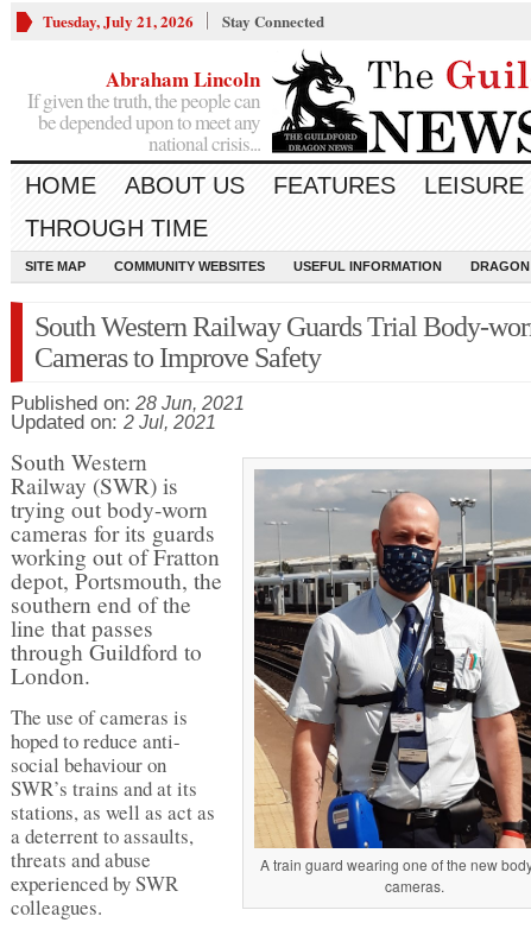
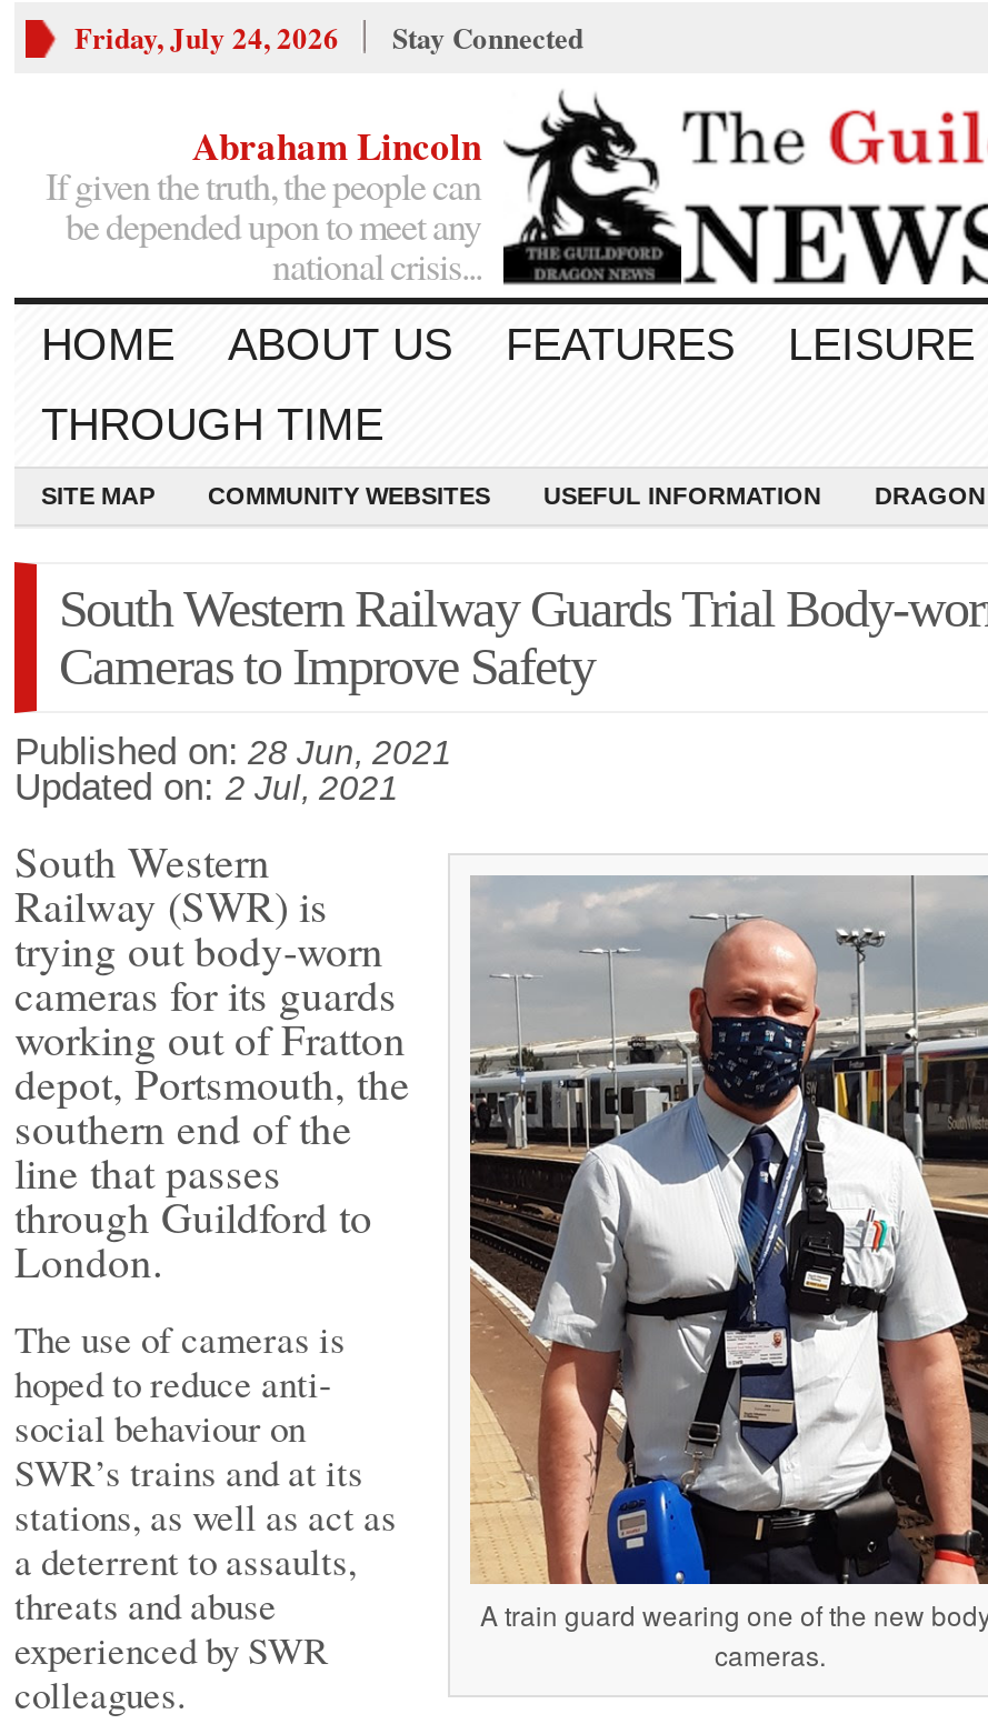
[43,10,324,32] Tuesday, July 21, 2026 Stay Connected -> [74,16,583,58] Friday, July 24, 2026 Stay Connected

